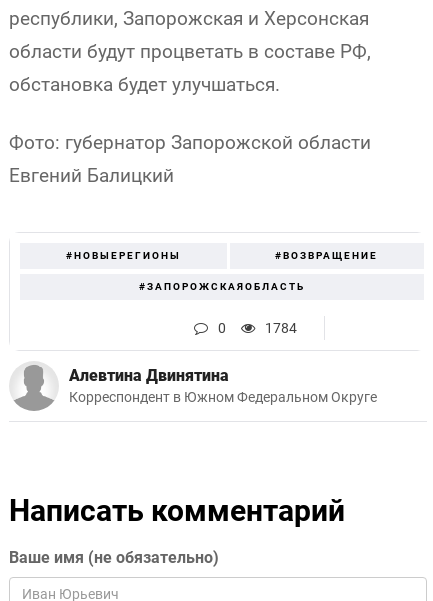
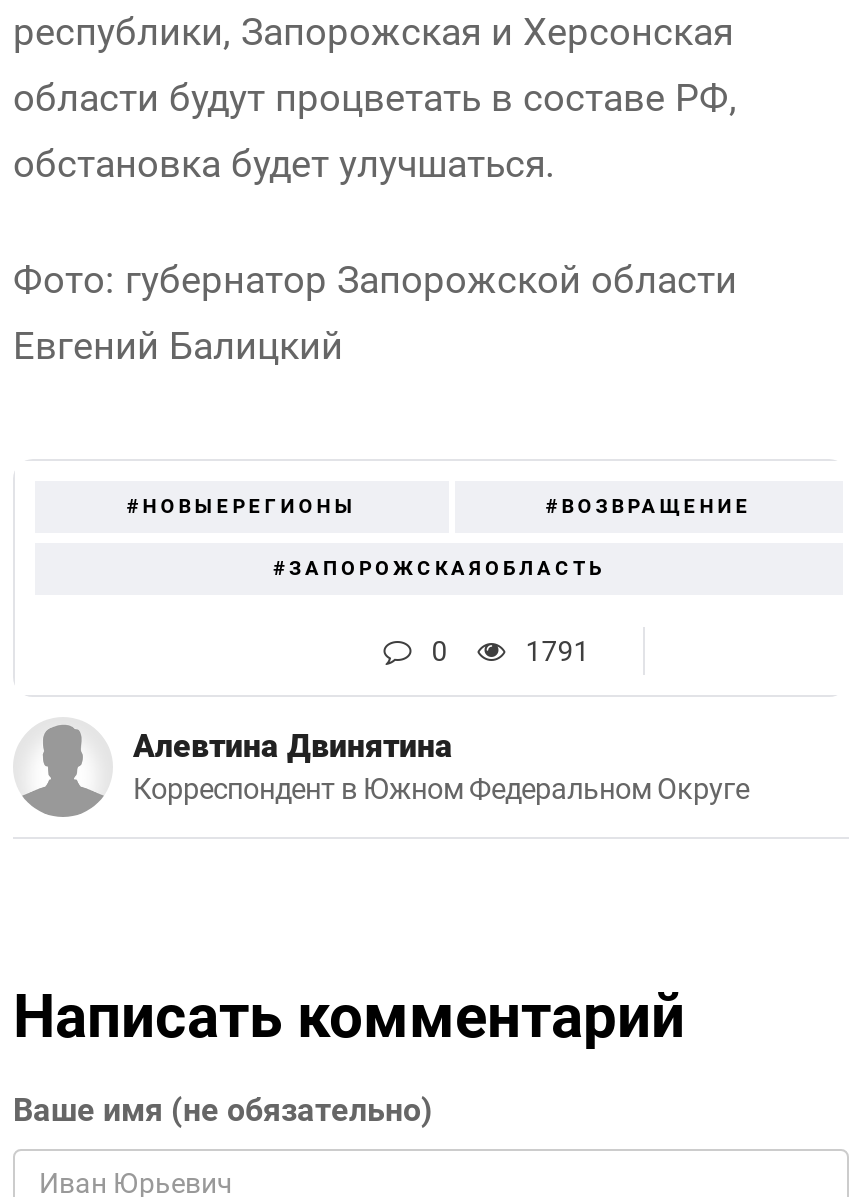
[265,320,297,336] 1784 -> [525,635,589,667] 1791

